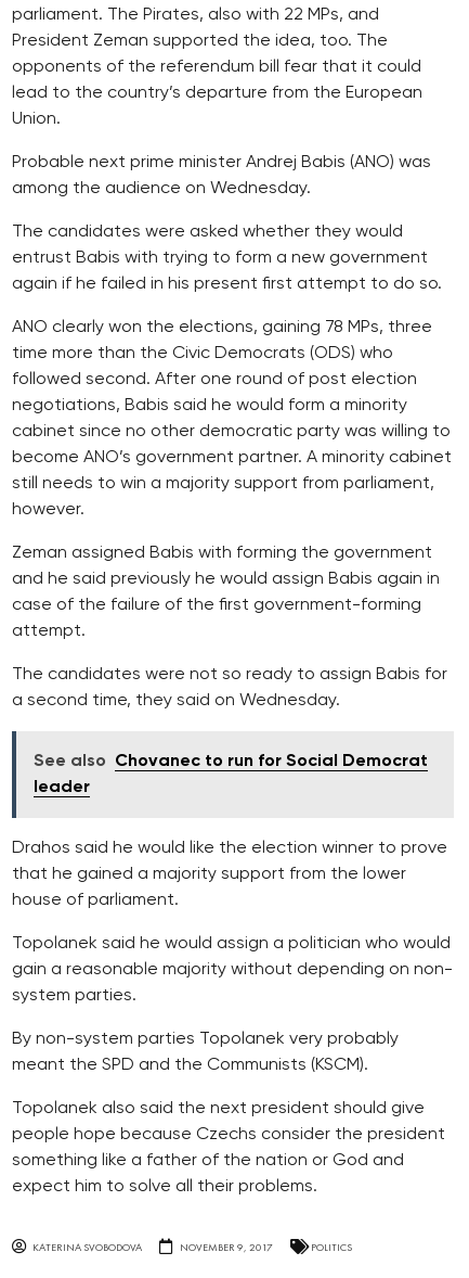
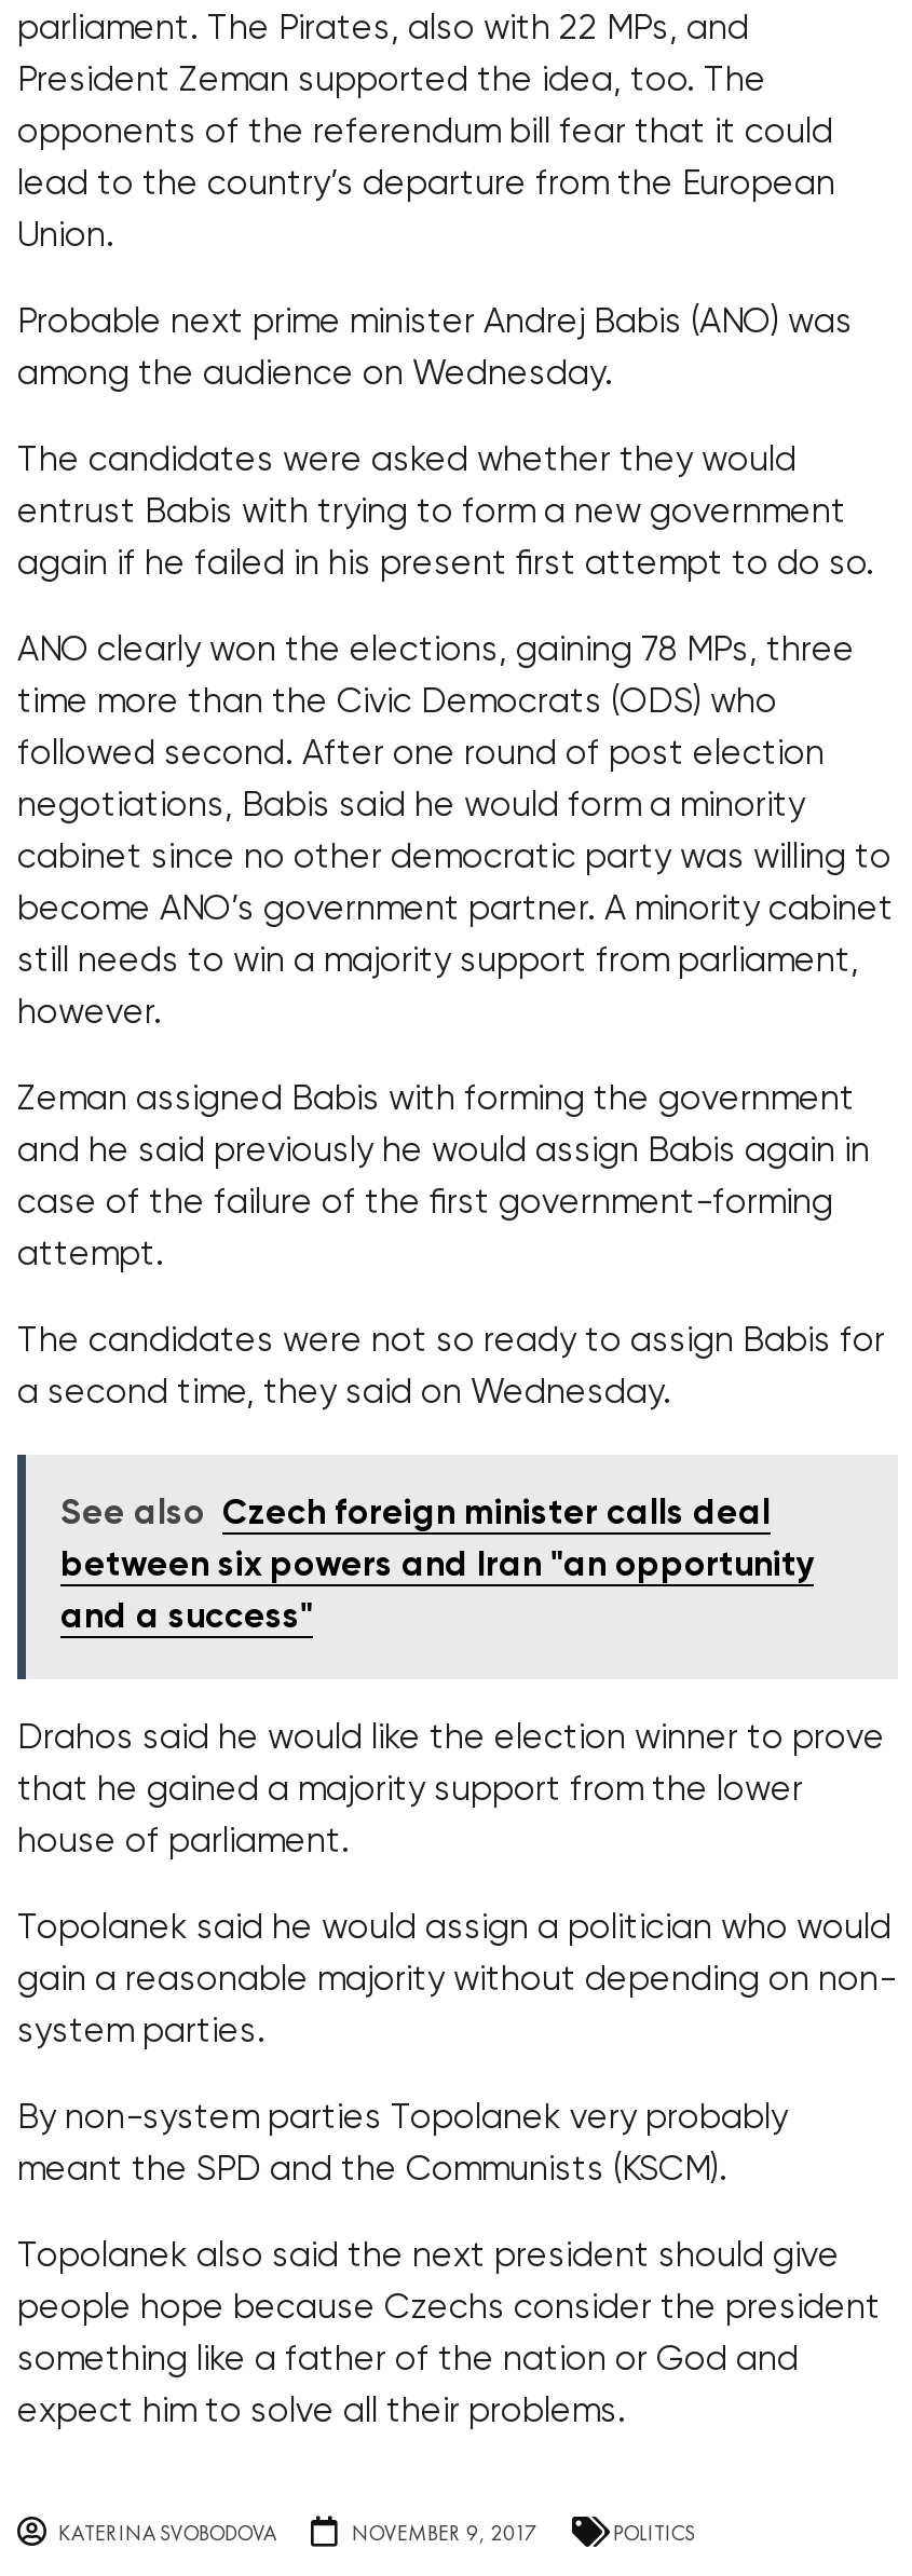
[34,753,428,796] See also Chovanec to run for Social Democrat | leader -> [60,1497,814,1635] See also Czech foreign minister calls deal | between six powers and Iran "an opportunity | and a success"

